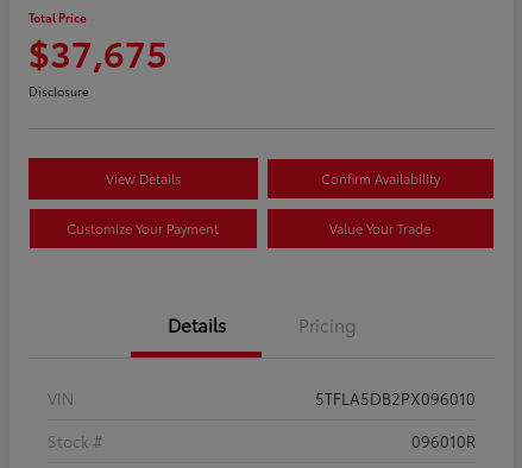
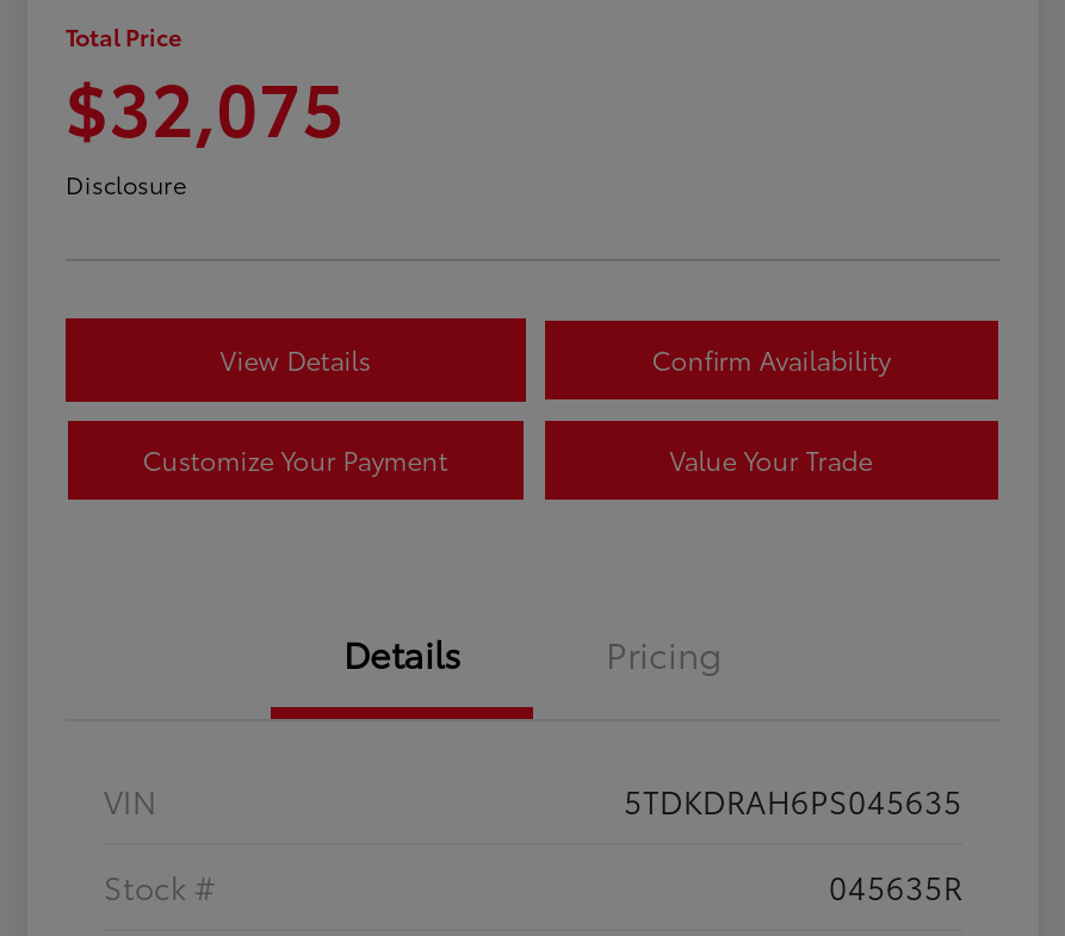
[29,27,168,78] $37,675 -> [66,52,345,155] $32,075
[315,388,476,409] 5TFLA5DB2PX096010 -> [624,777,962,820] 5TDKDRAH6PS045635
[411,431,476,452] 096010R -> [829,863,962,906] 045635R

